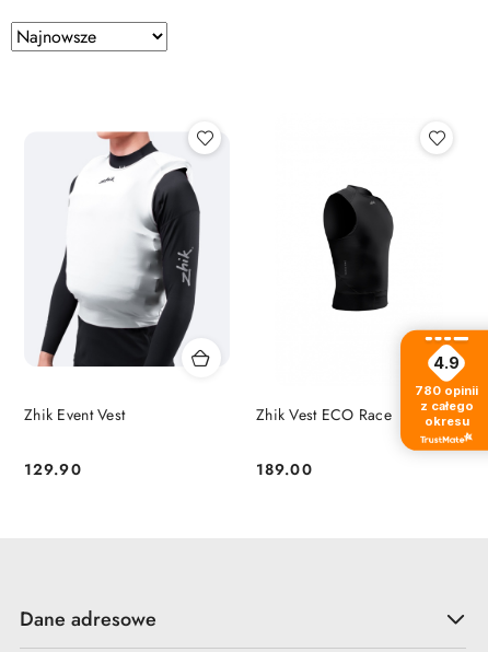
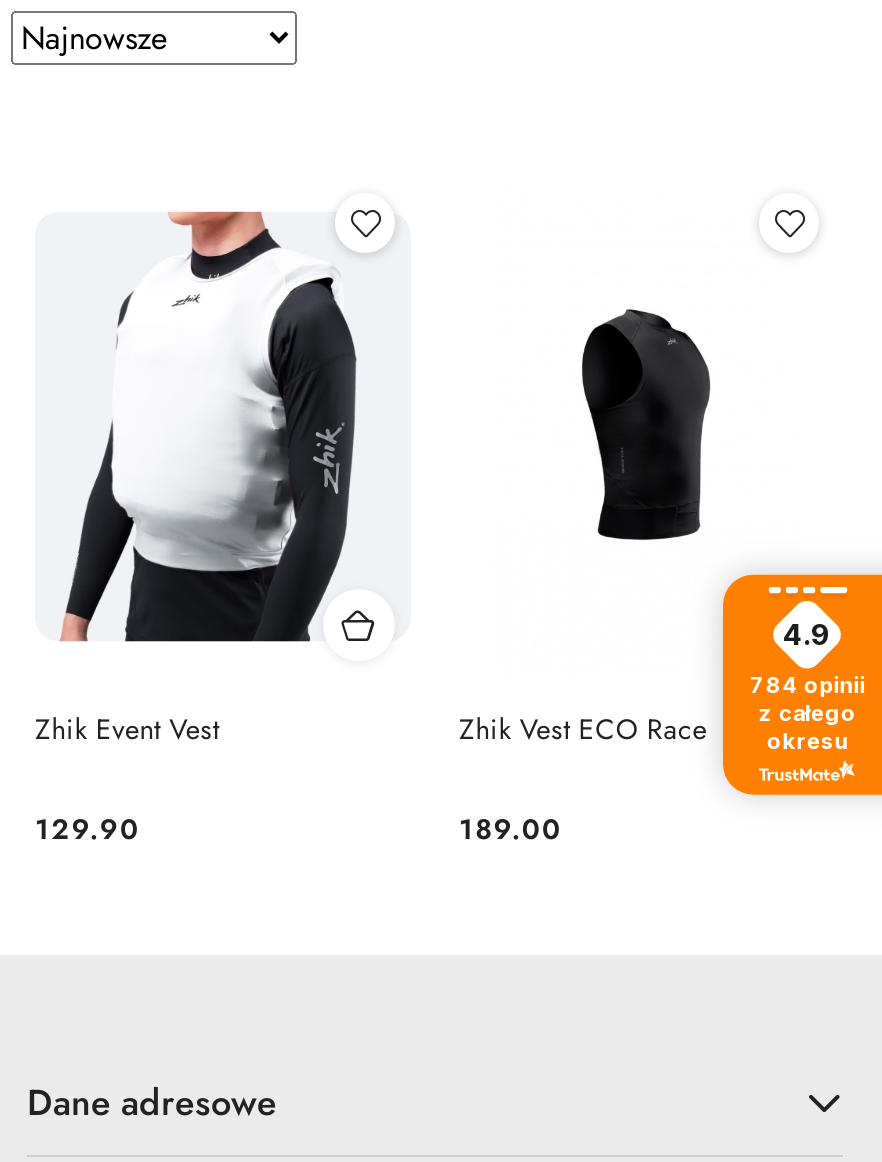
[415,382,479,398] 780 opinii -> [750,670,866,698] 784 opinii

